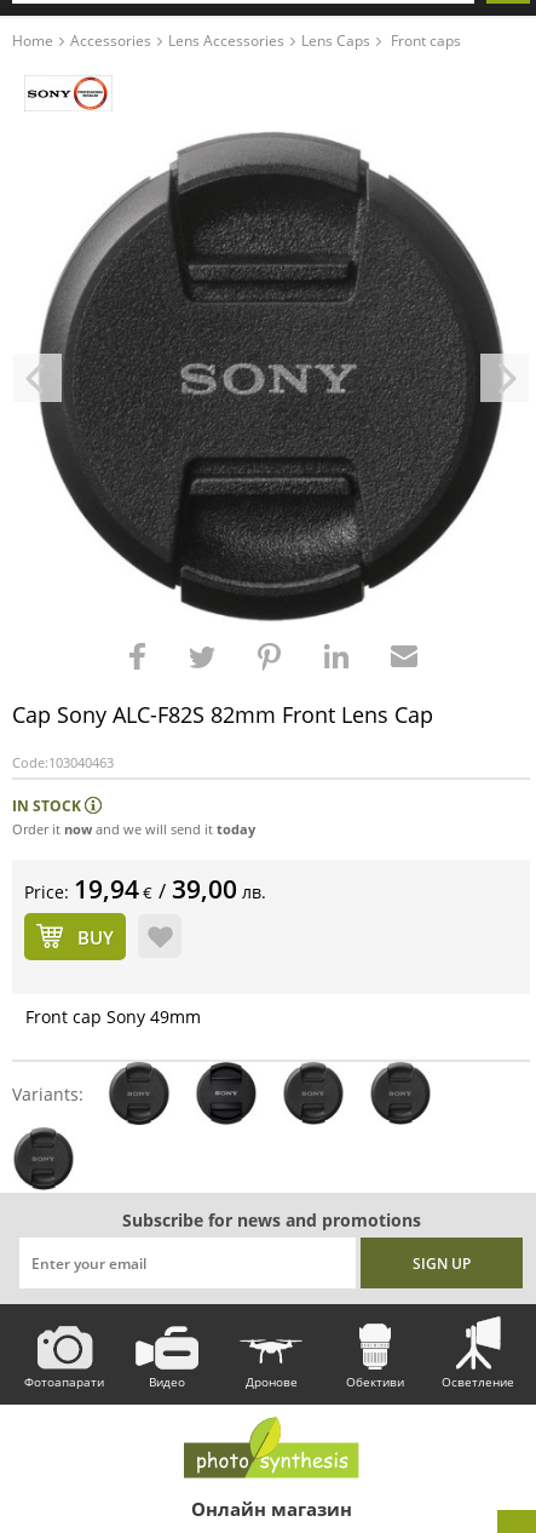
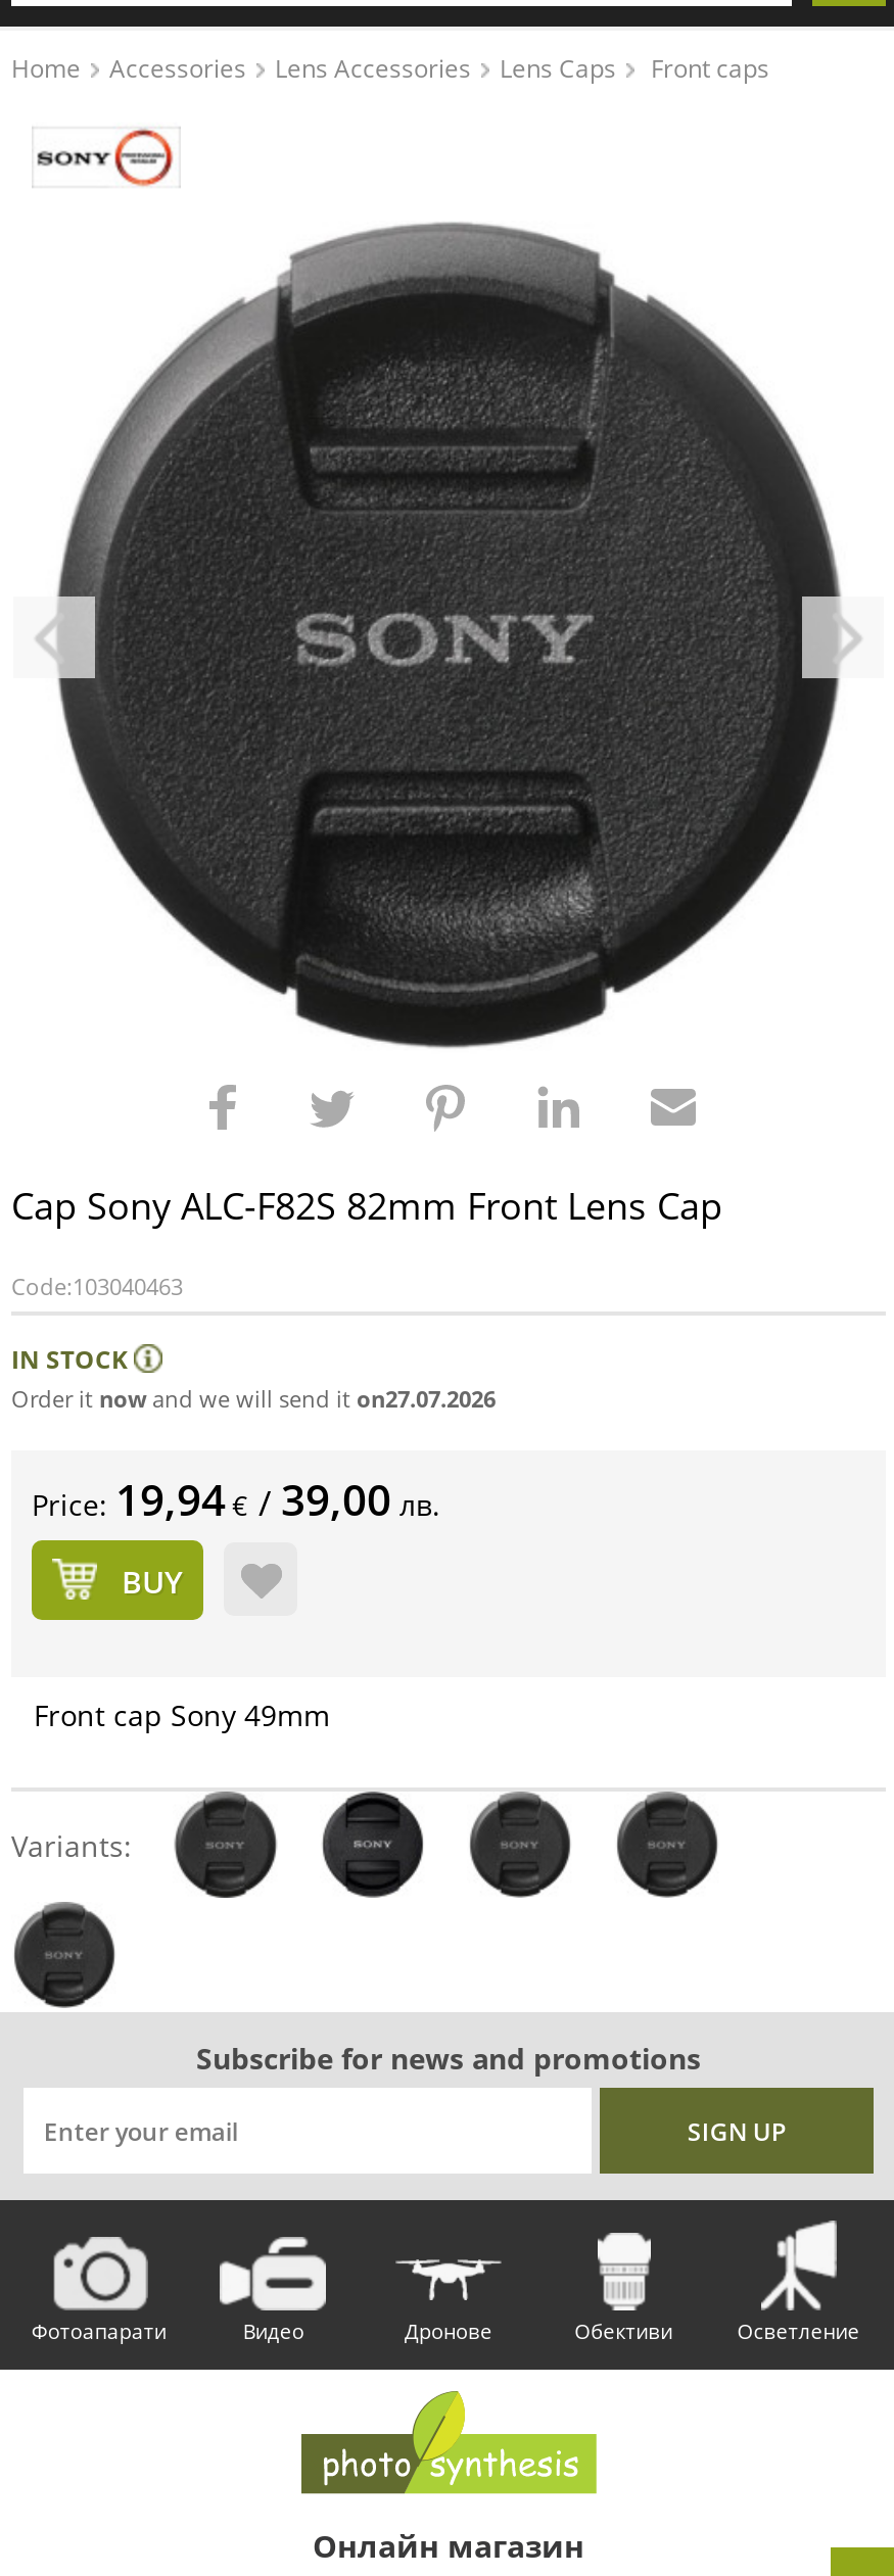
[12,820,255,838] Order it now and we will send it today -> [11,1383,496,1414] Order it now and we will send it on27.07.2026

